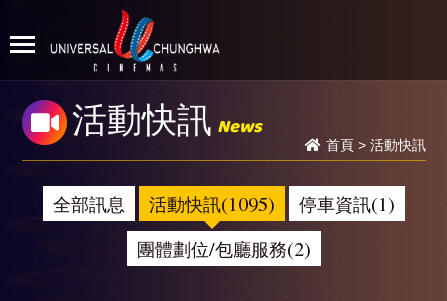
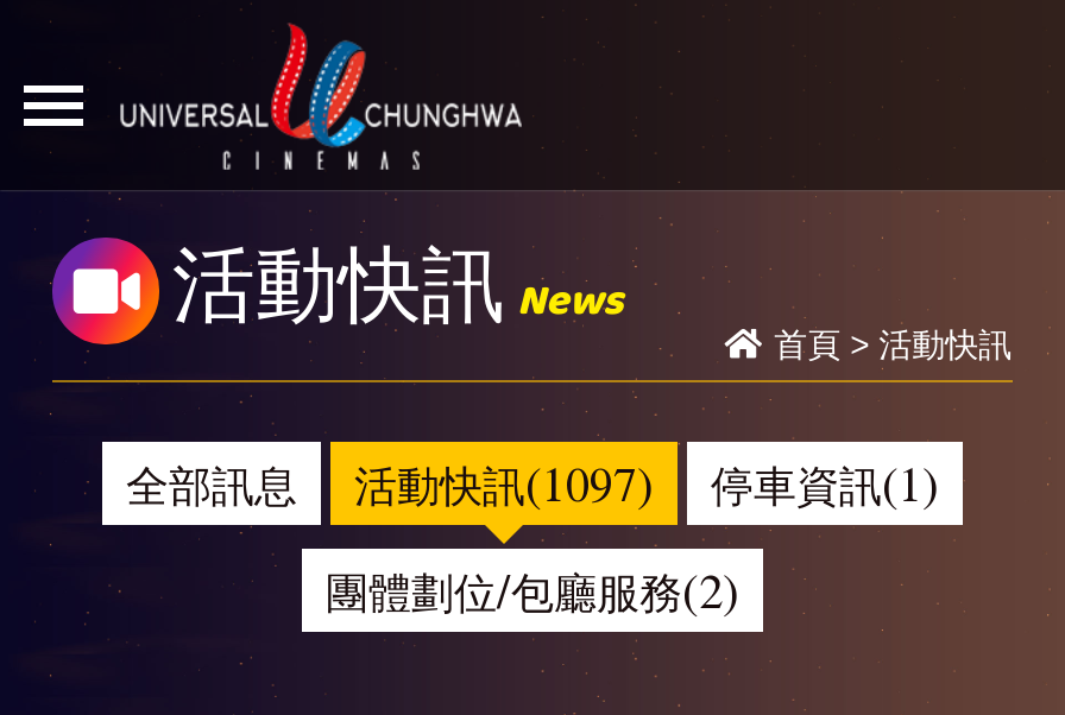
[53,189,395,218] 全部訊息 活動快訊(1095) 停車資訊(1) -> [126,449,939,518] 全部訊息 活動快訊(1097) 停車資訊(1)

